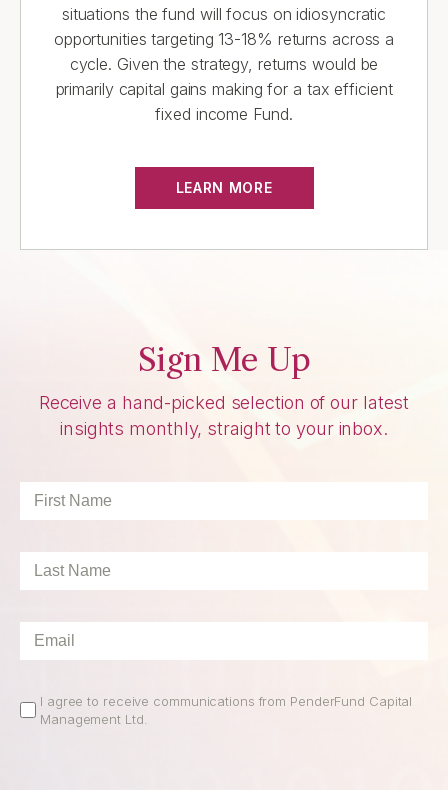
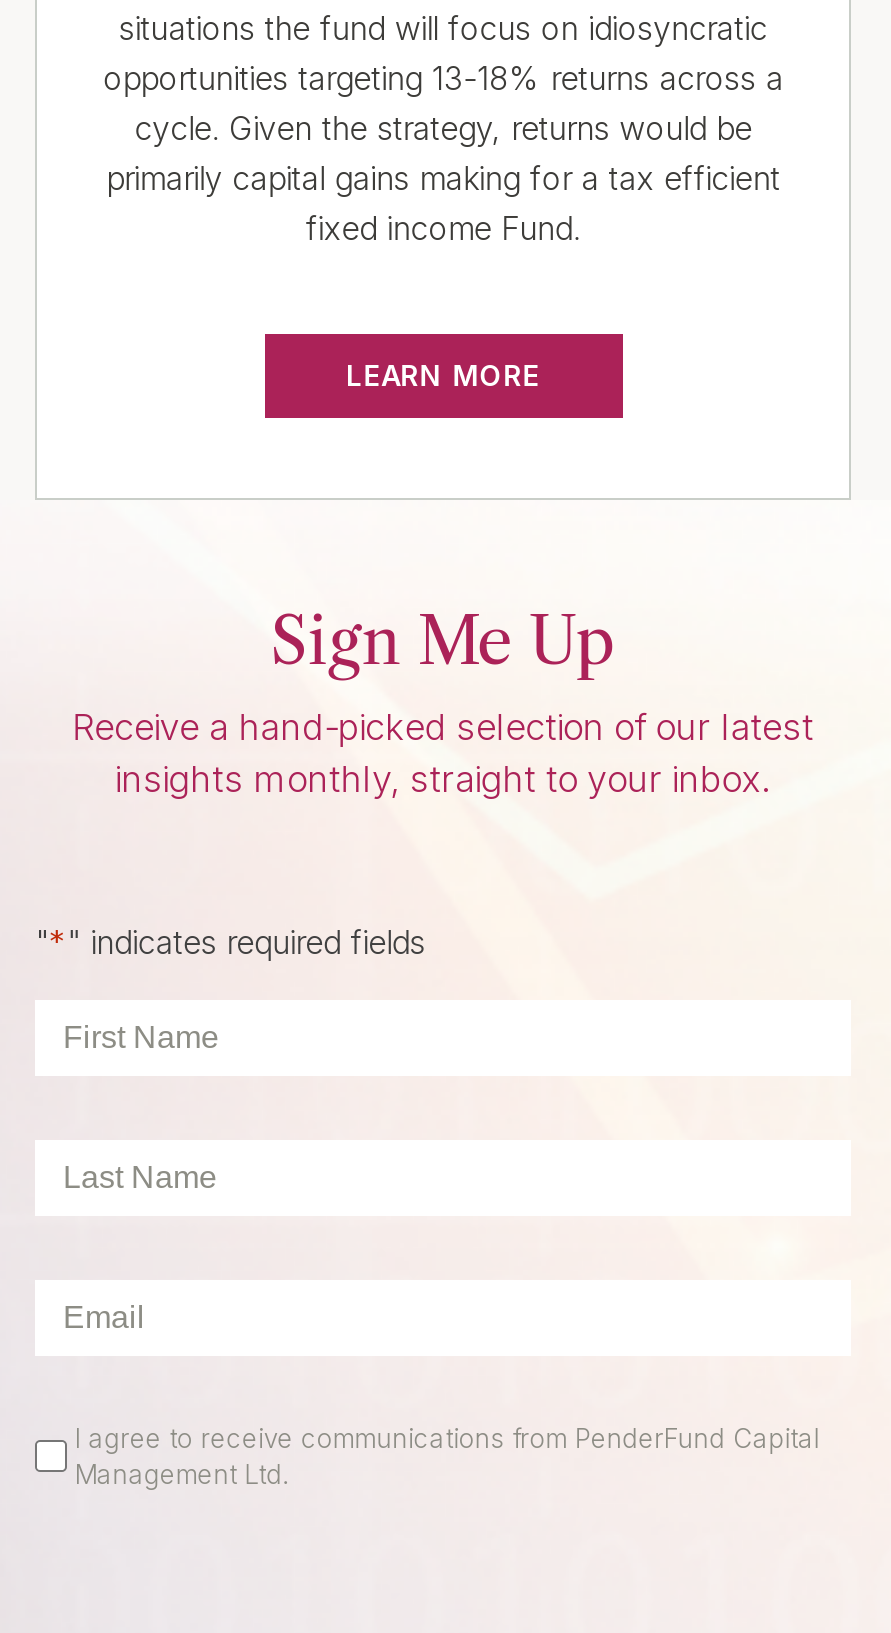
moved [39,339,409,438] -> [73,602,813,800]: Sign Me Up | Receive a hand-picked selection of our latest | insights monthly, straight to your inbox.
none -> [35,922,425,962] "* " indicates required fields

